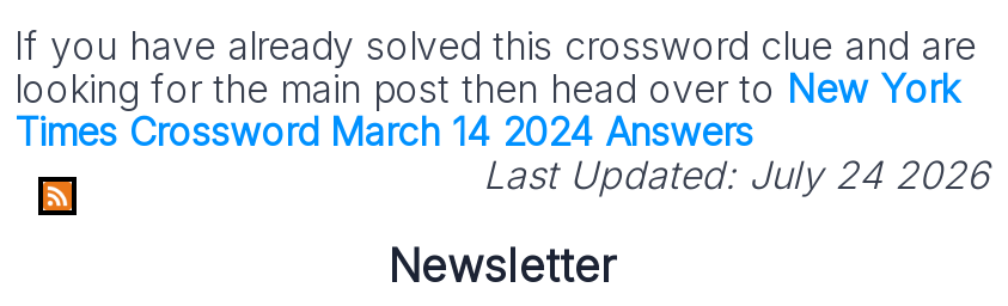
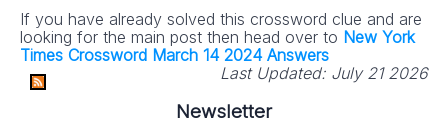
[483,151,990,199] Last Updated: July 24 2026 -> [220,63,428,83] Last Updated: July 21 2026

